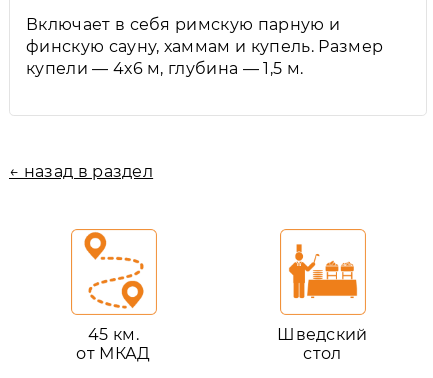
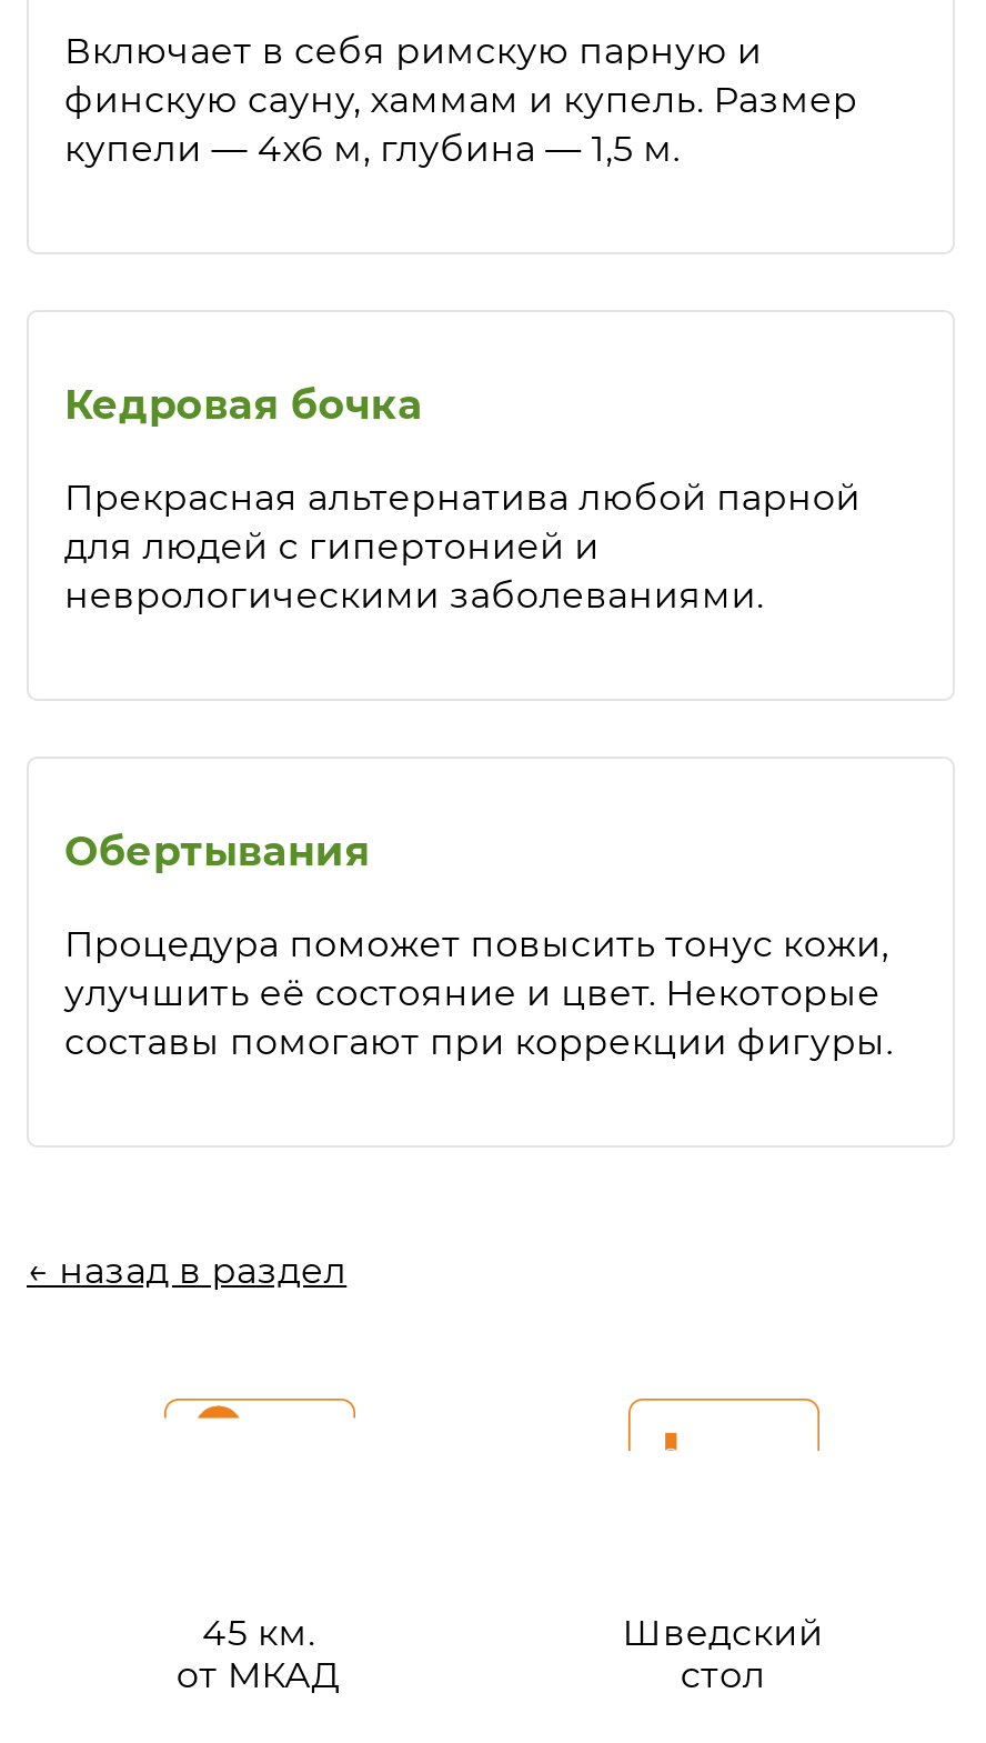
none -> [64,381,861,617] Кедровая бочка | Прекрасная альтернатива любой парной | для людей с гипертонией и | неврологическими заболеваниями.
none -> [64,828,893,1063] Обертывания | Процедура поможет повысить тонус кожи, | улучшить её состояние и цвет. Некоторые | составы помогают при коррекции фигуры.
[70,237,158,316] [image] -> none
[279,251,367,316] [image] -> none

